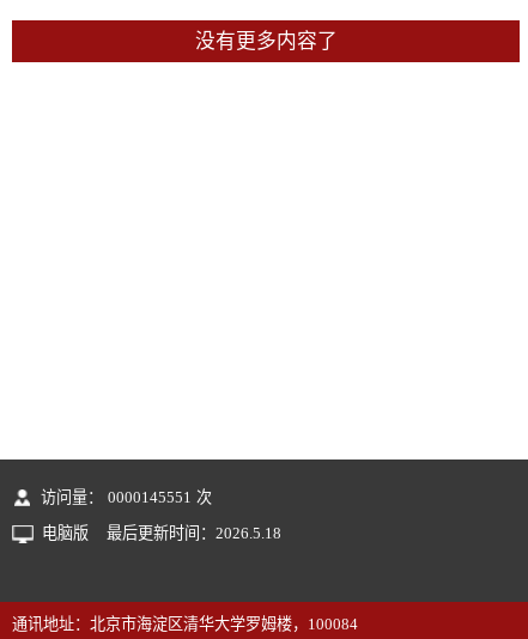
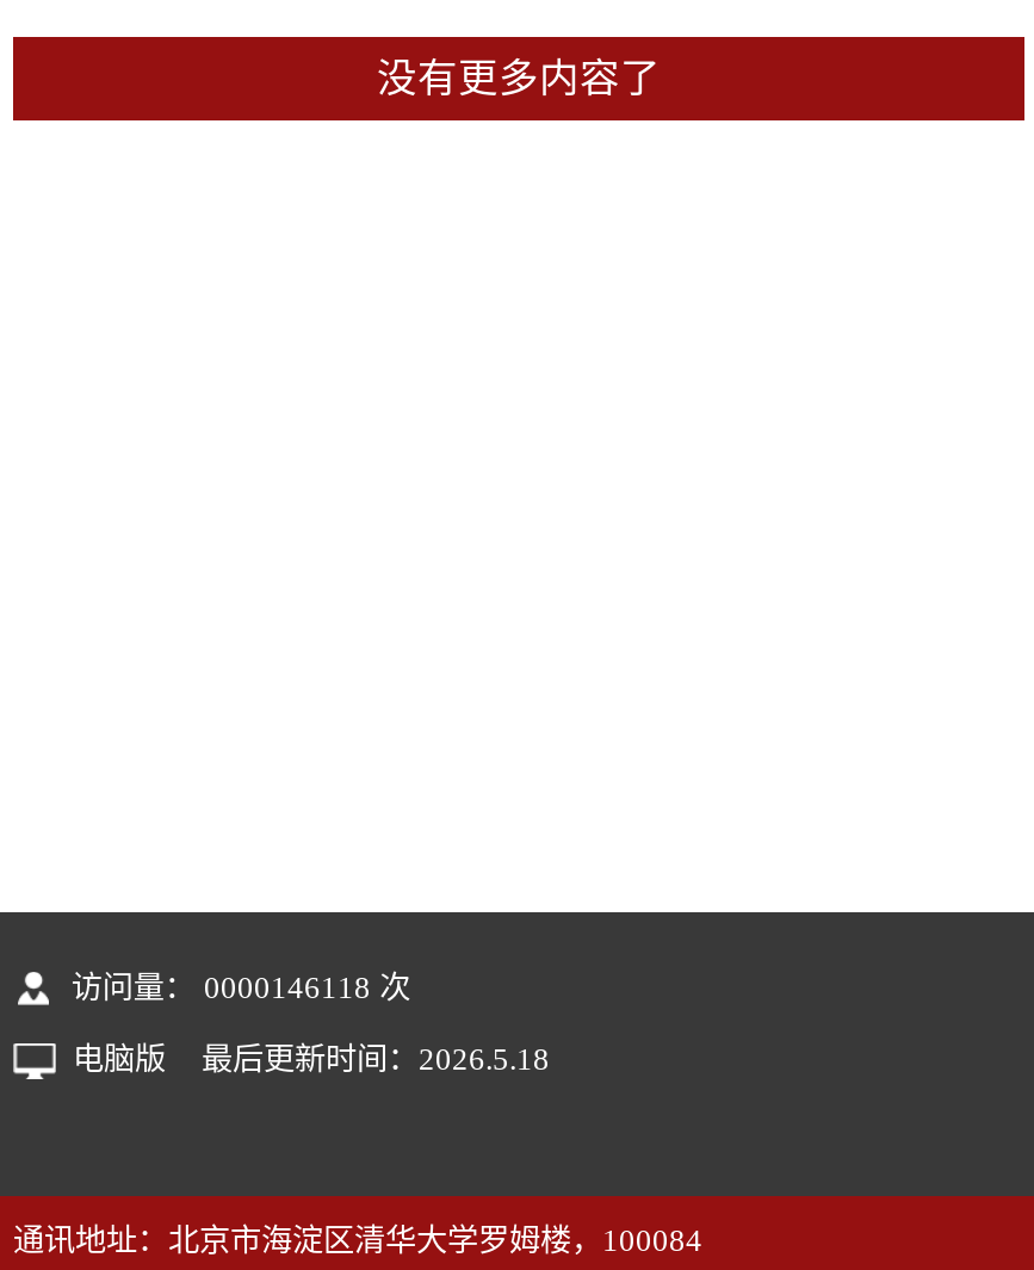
[41,488,211,506] 访问量： 0000145551 次 -> [71,969,410,1004] 访问量： 0000146118 次

